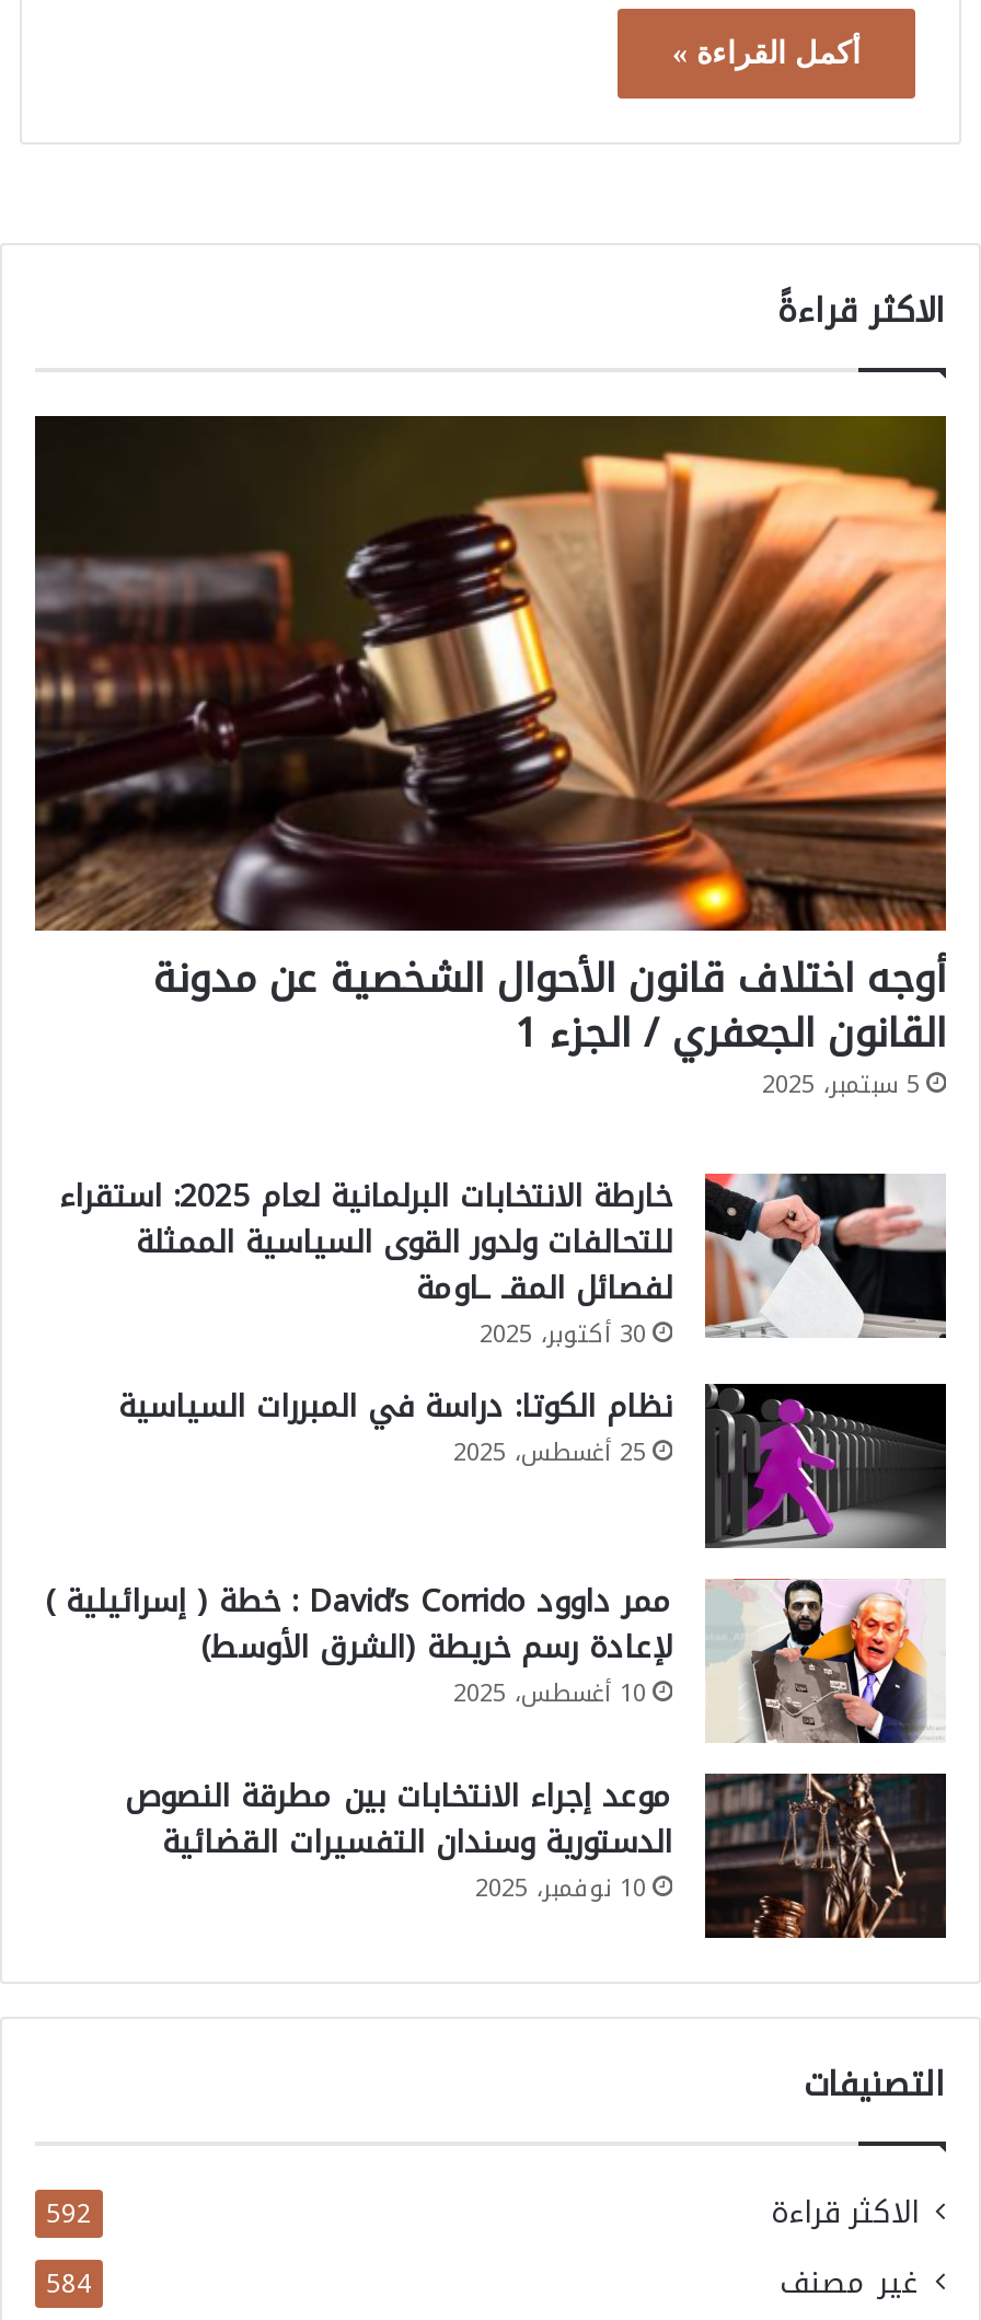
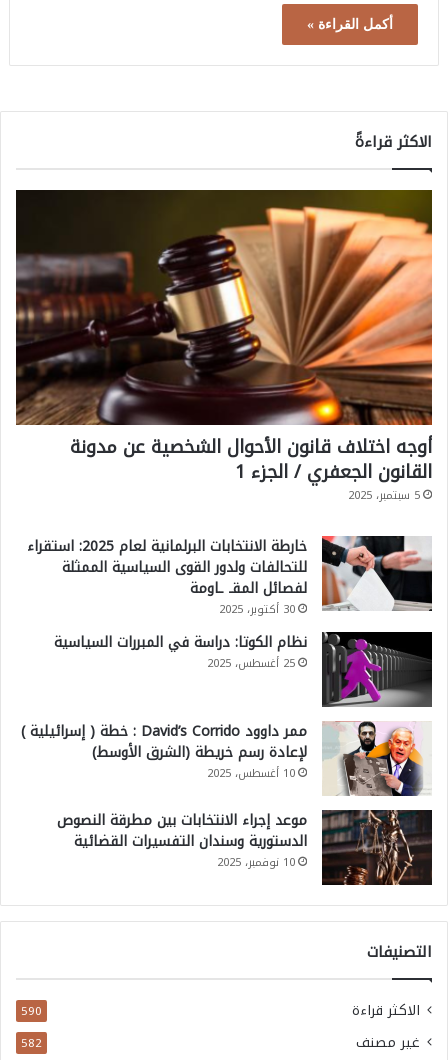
[46,2189,92,2238] 592 -> [21,1000,42,1022] 590
[46,2260,92,2308] 584 -> [21,1032,42,1054] 582

